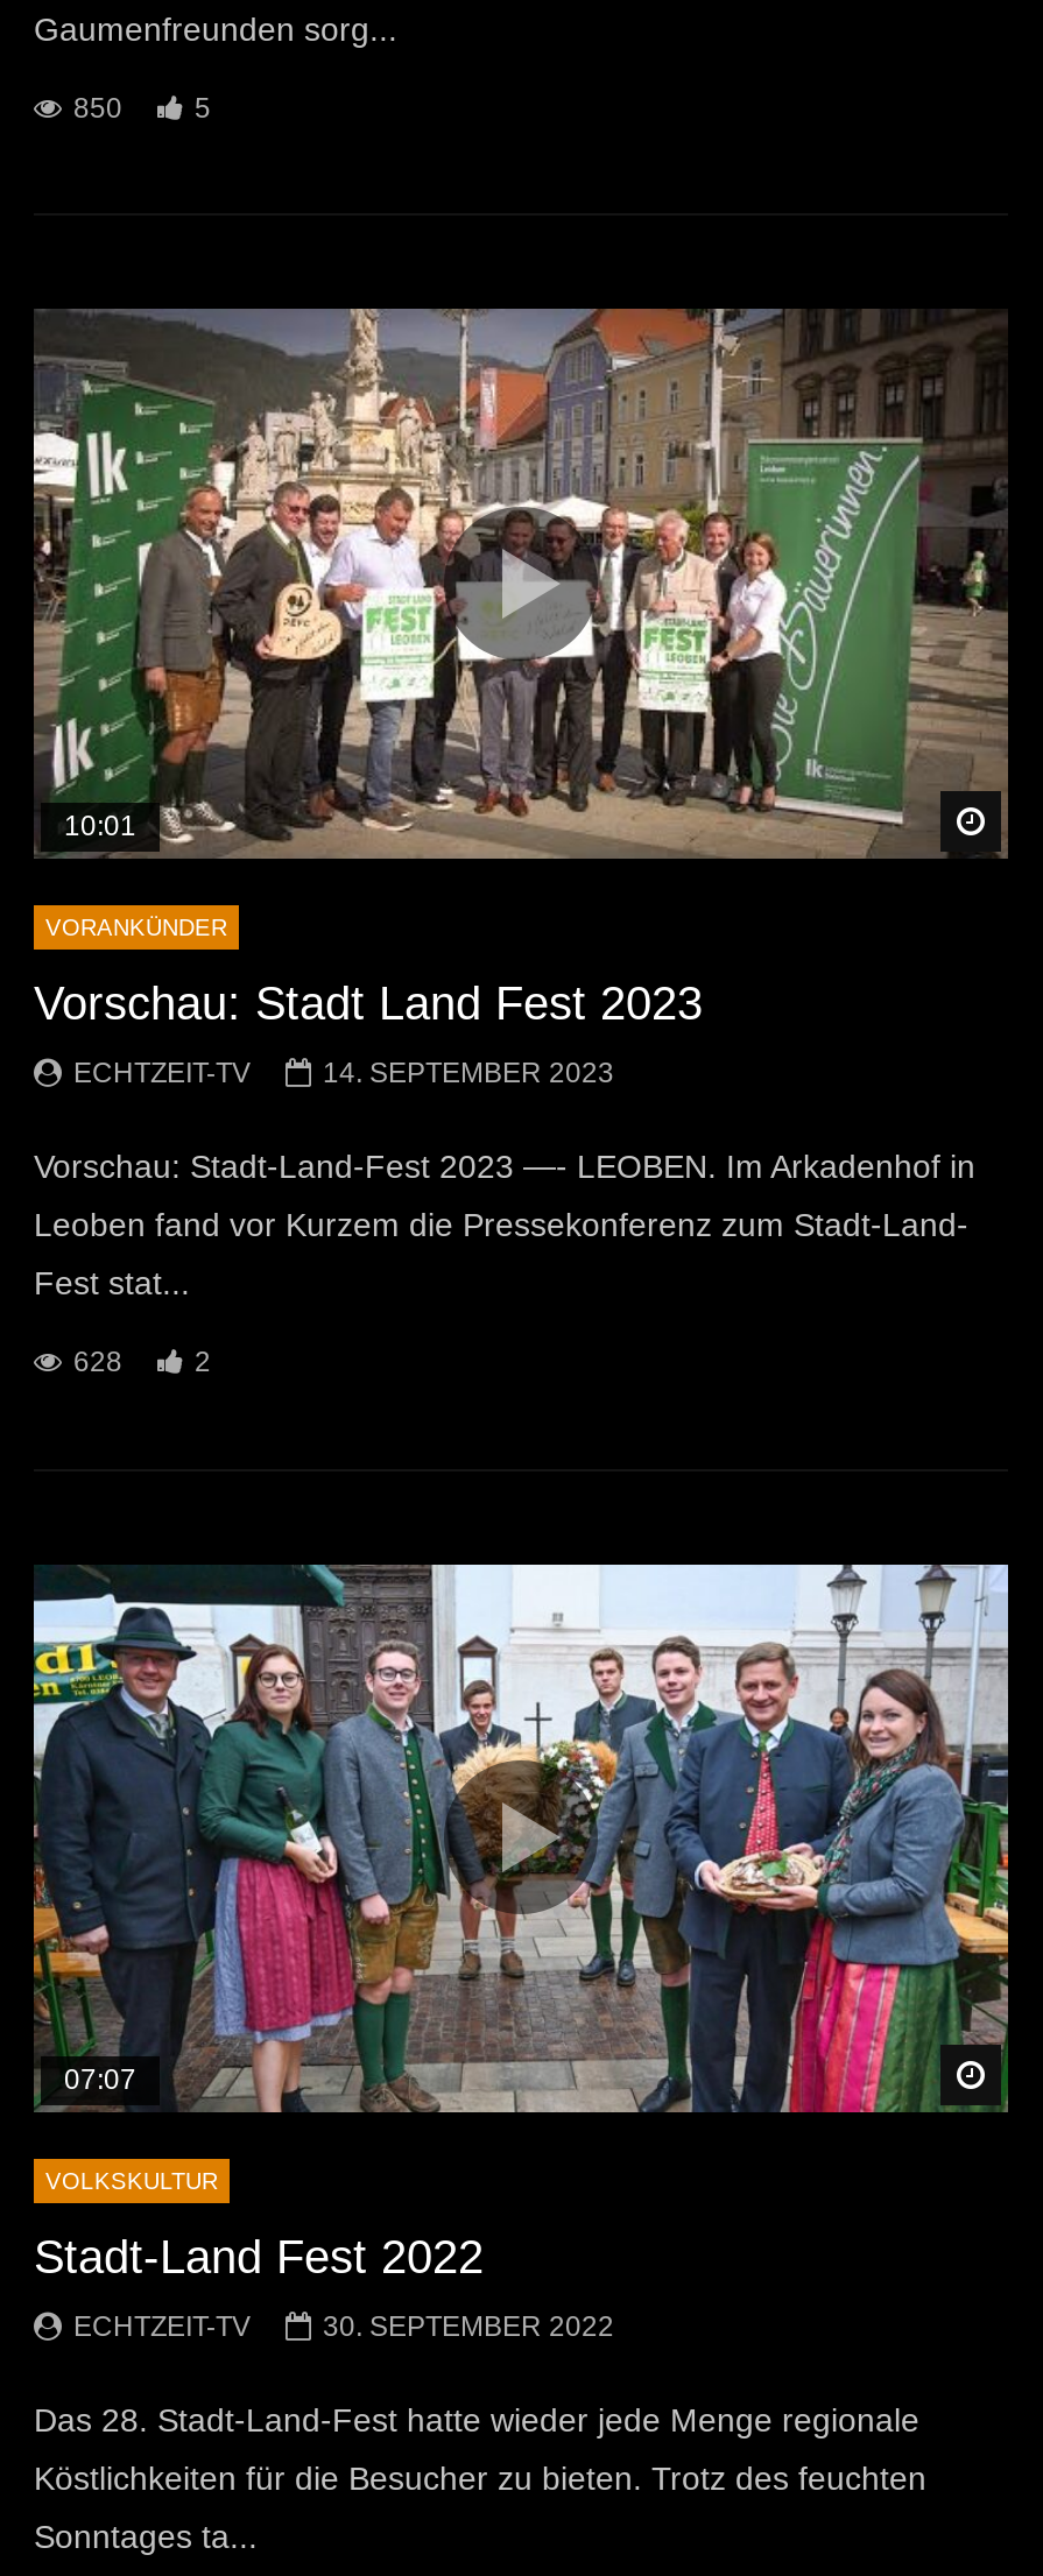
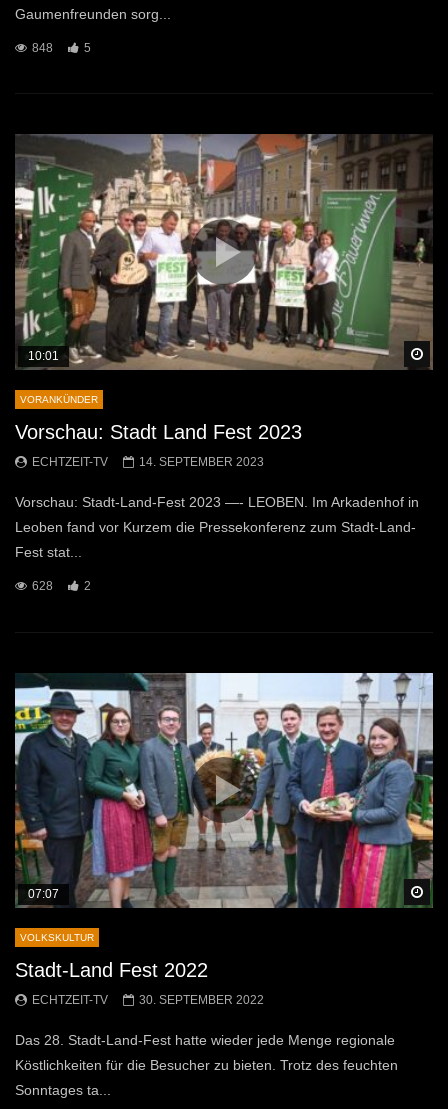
[73,92,122,124] 850 -> [32,41,53,55] 848

